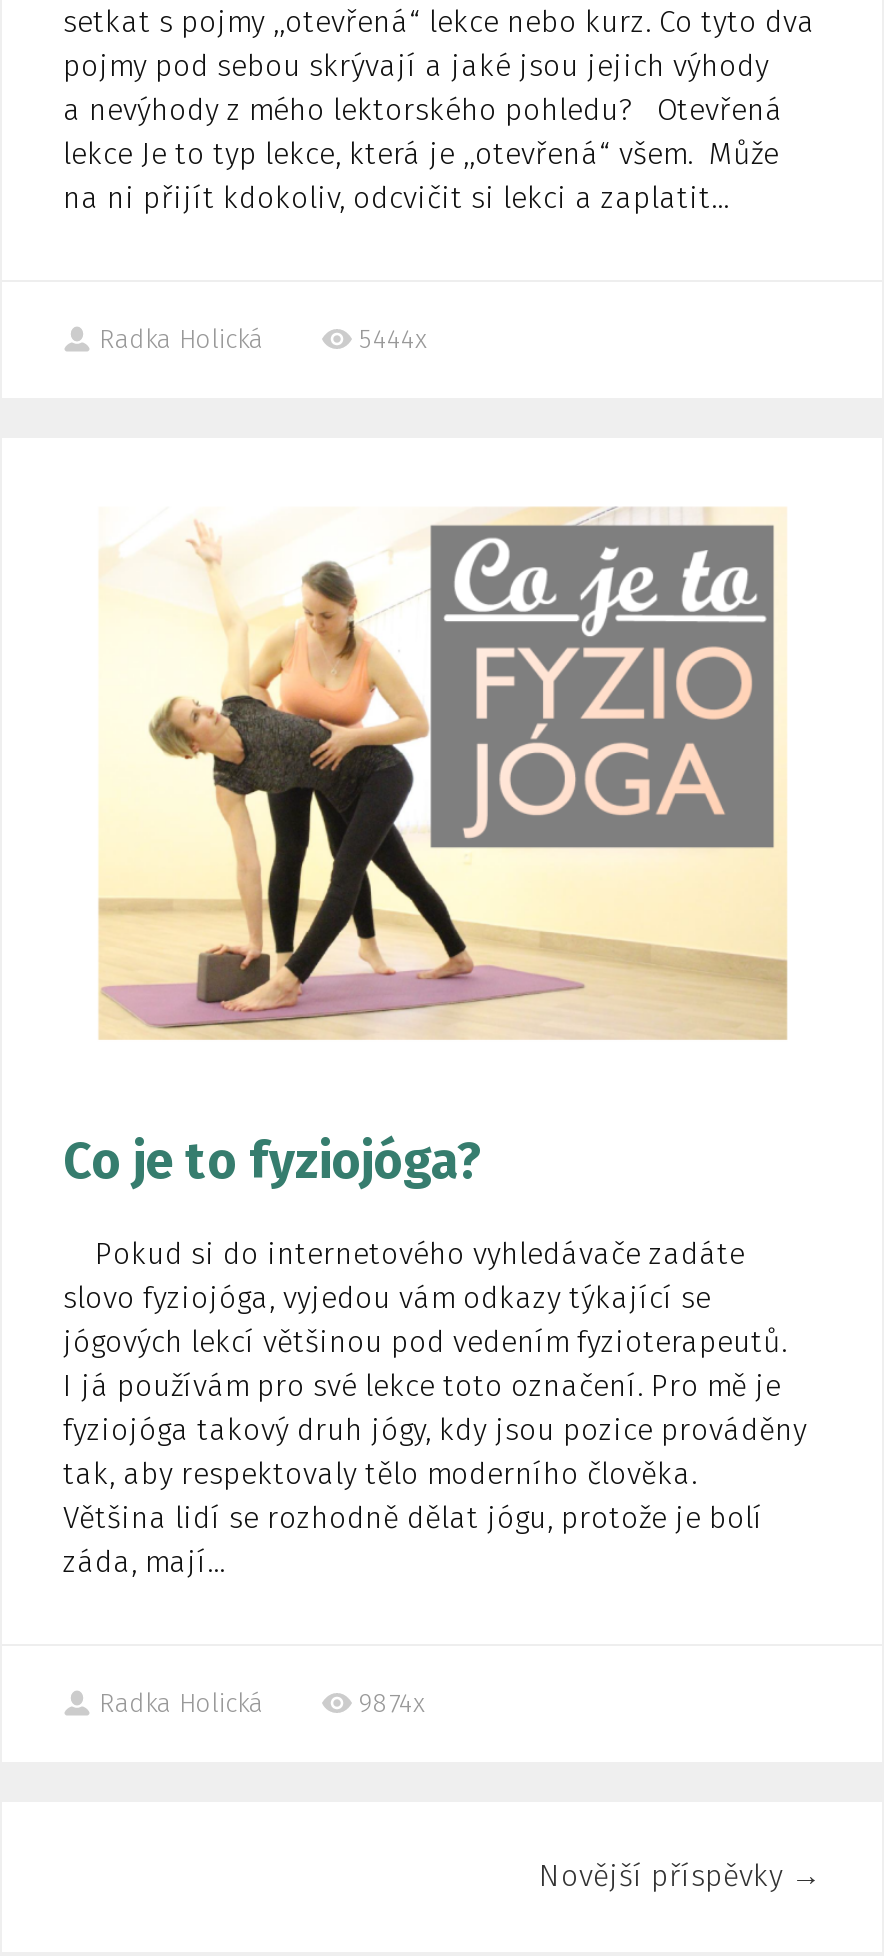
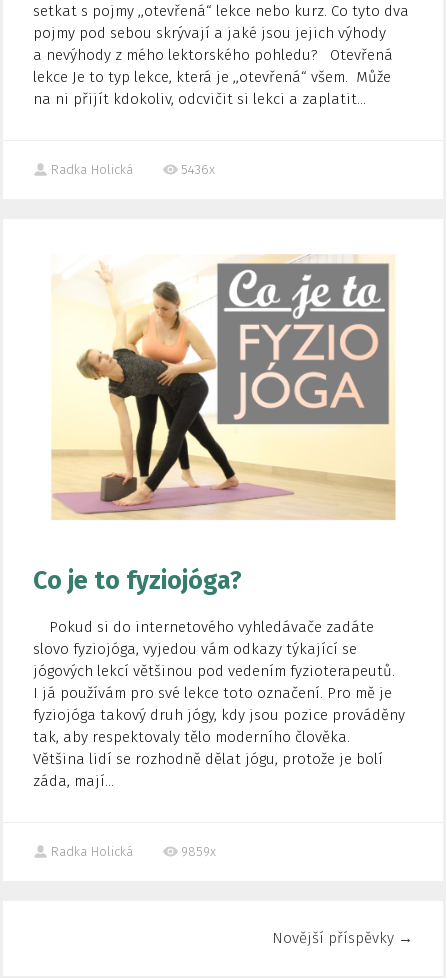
[359,324,427,354] 5444x -> [181,162,215,177] 5436x
[359,1688,425,1718] 9874x -> [181,844,216,859] 9859x

